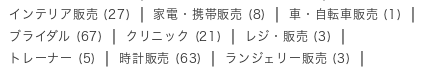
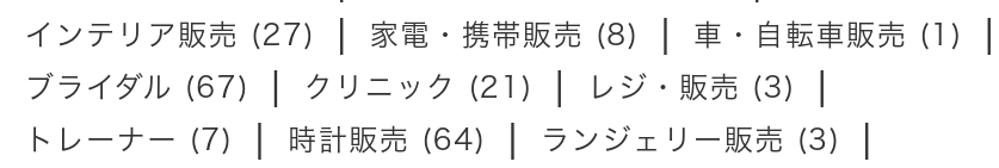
[9,52,96,64] トレーナー (5) -> [25,124,233,153] トレーナー (7)
[119,52,202,64] 時計販売 (63) -> [288,124,486,153] 時計販売 (64)

